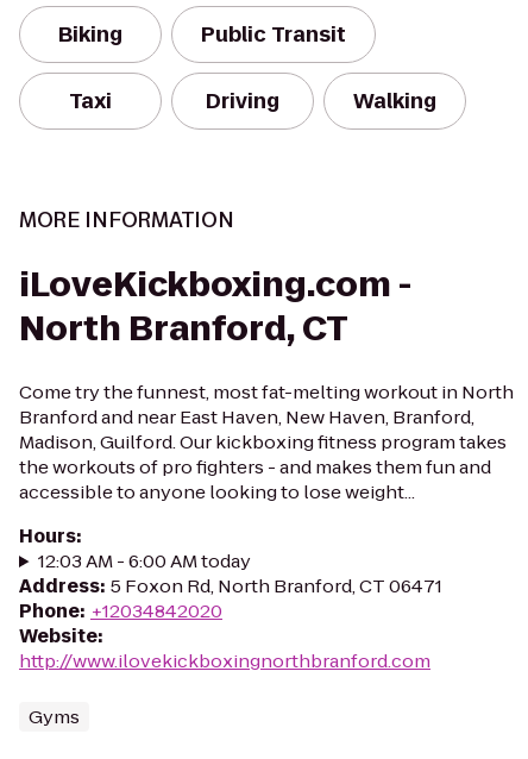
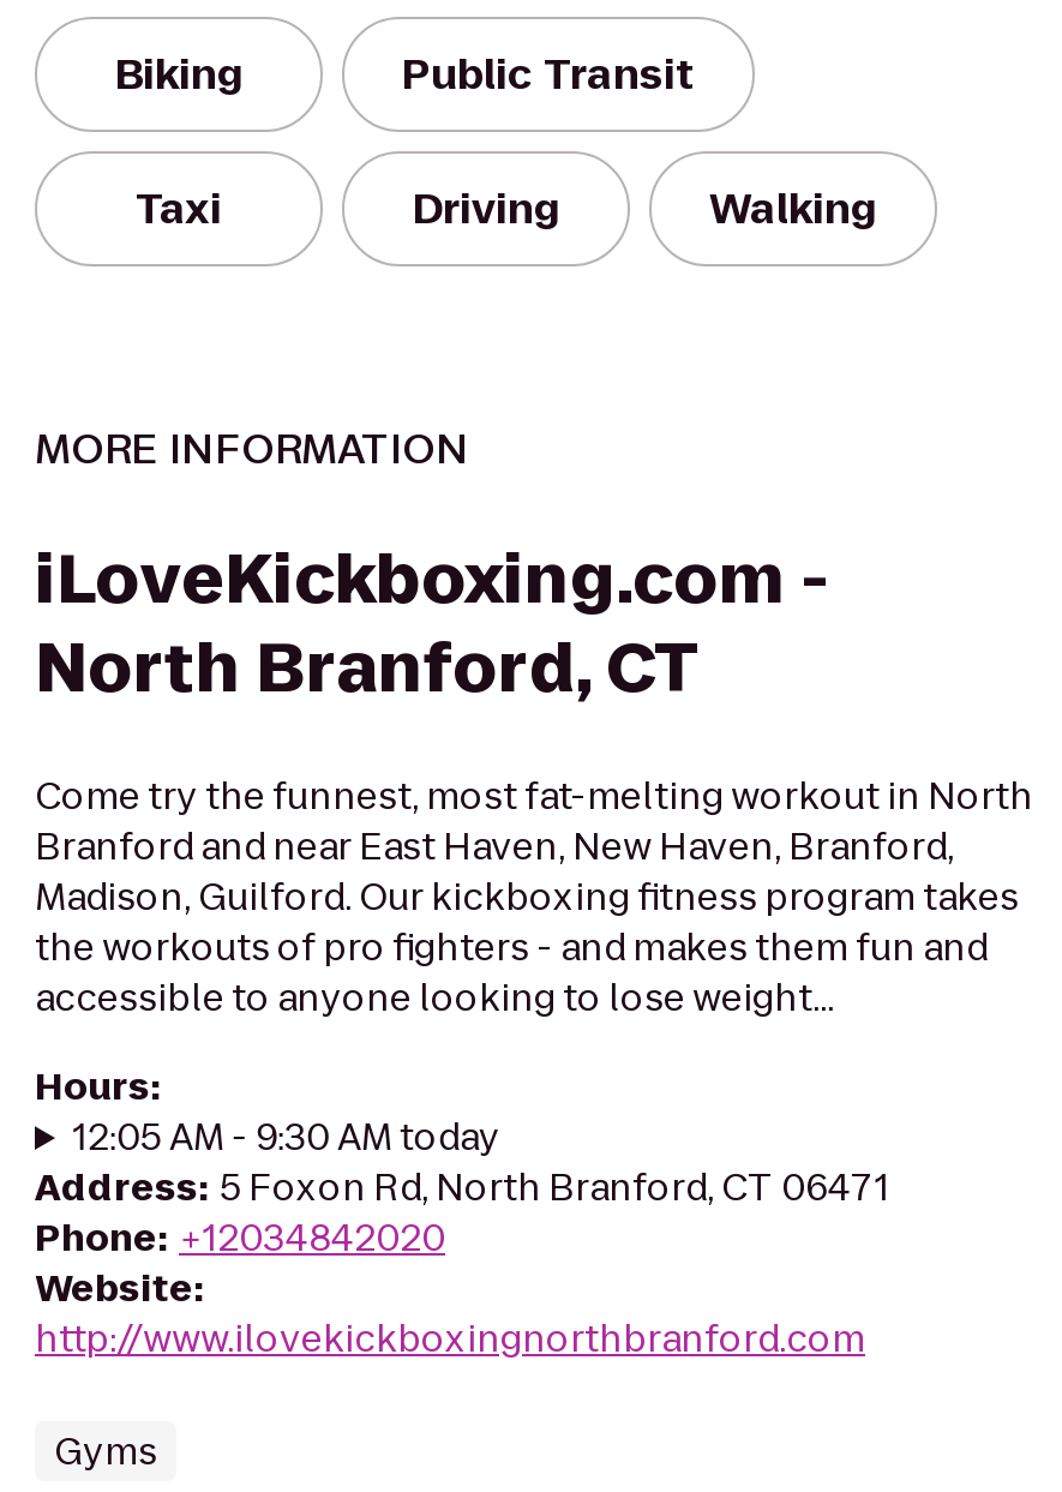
[38,548,251,573] 12:03 AM - 6:00 AM today -> [73,1111,500,1162] 12:05 AM - 9:30 AM today

